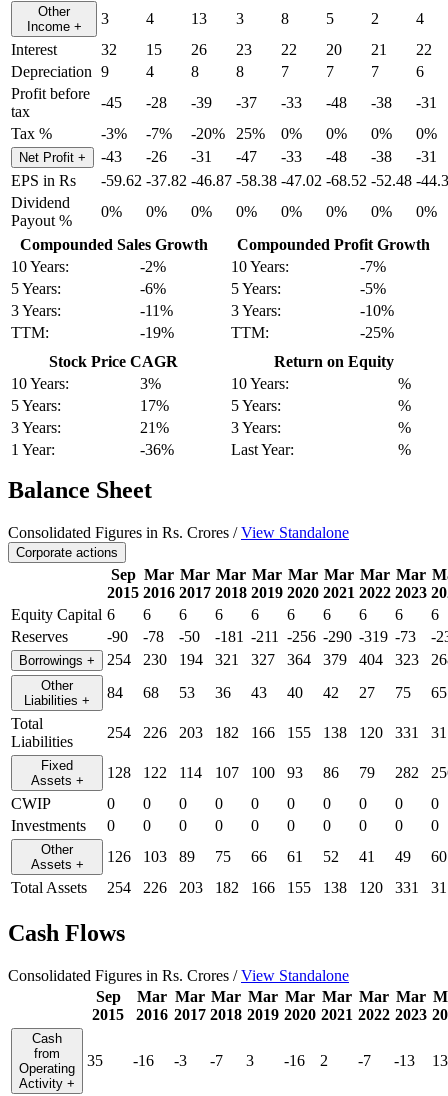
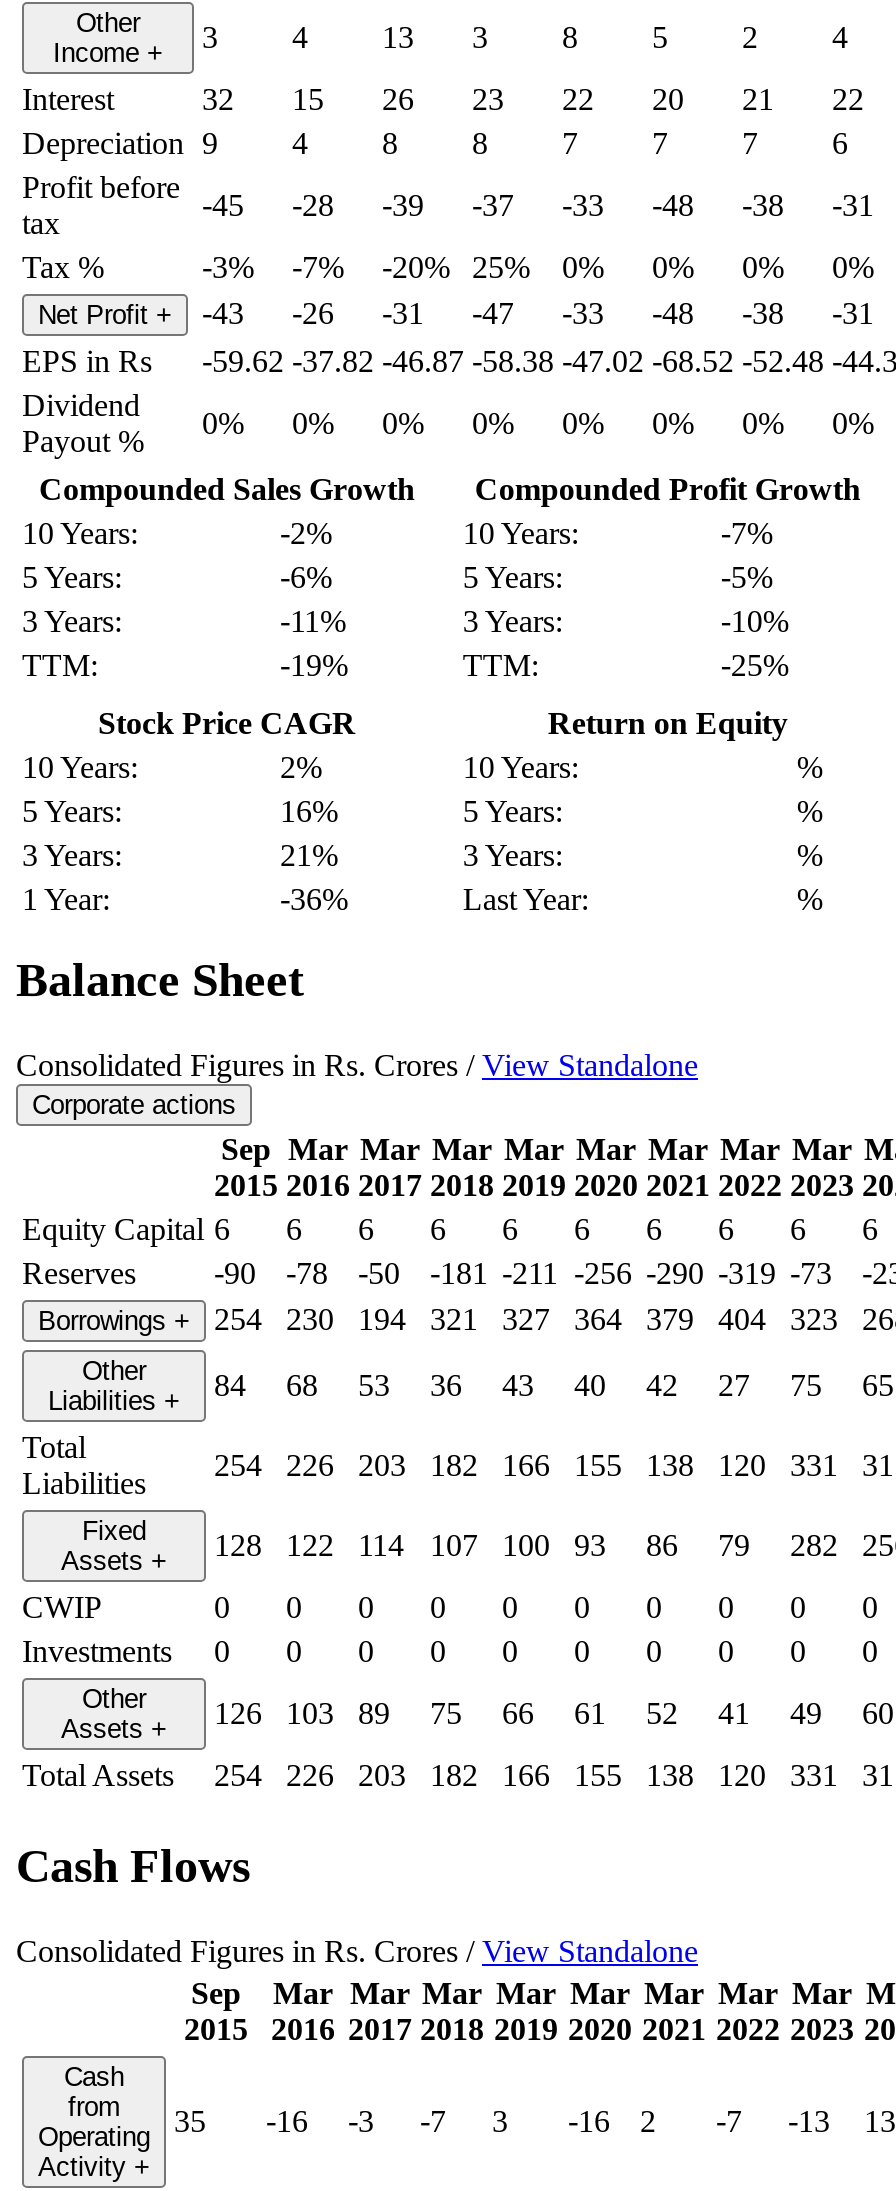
[140,375,161,392] 3% -> [280,749,322,783] 2%
[140,397,169,414] 17% -> [280,793,338,827] 16%

